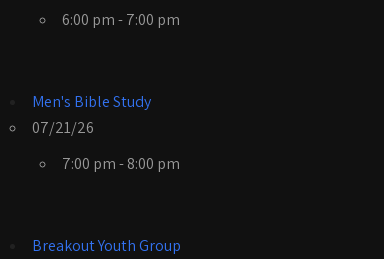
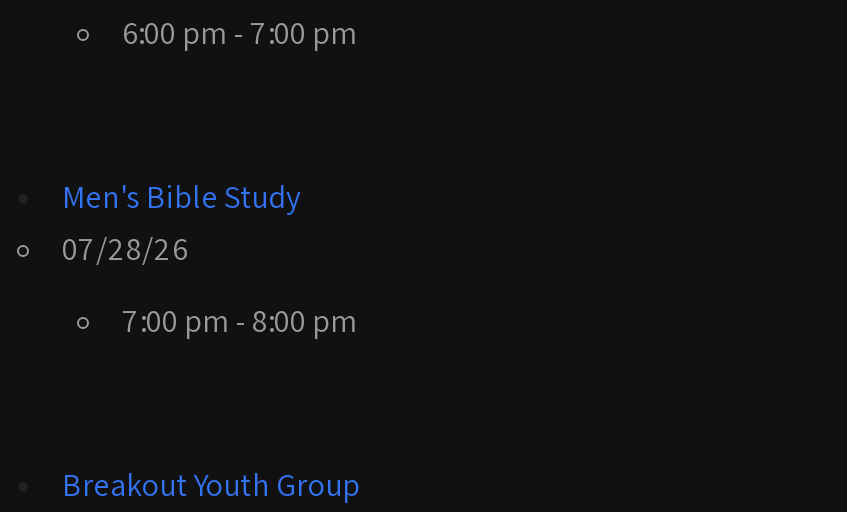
[32,117,94,138] 07/21/26 -> [62,228,188,270] 07/28/26

